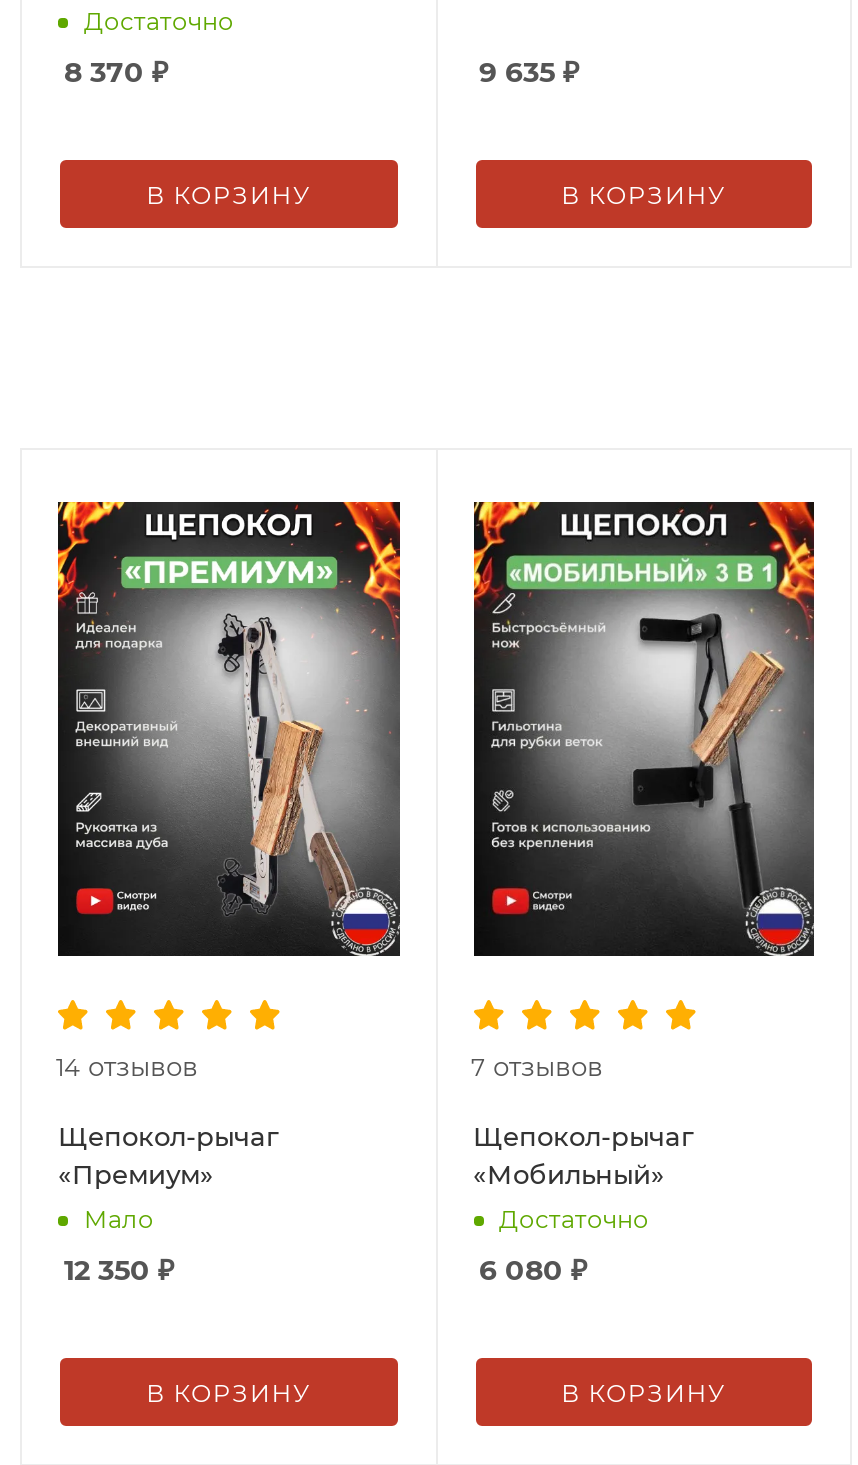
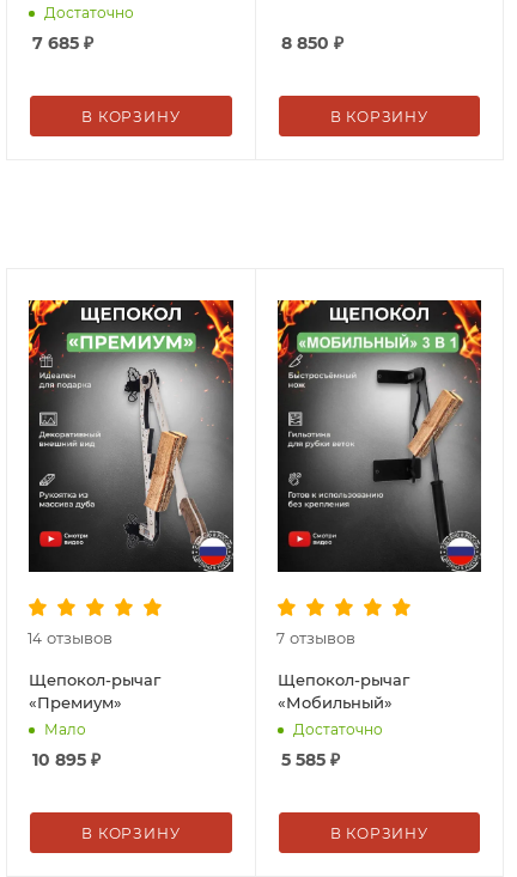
[64,54,168,90] 8 370 ₽ -> [32,33,93,54] 7 685 ₽
[479,54,579,90] 9 635 ₽ -> [281,33,343,54] 8 850 ₽
[64,1253,174,1289] 12 350 ₽ -> [32,749,101,771] 10 895 ₽
[479,1253,587,1289] 6 080 ₽ -> [281,749,339,771] 5 585 ₽

